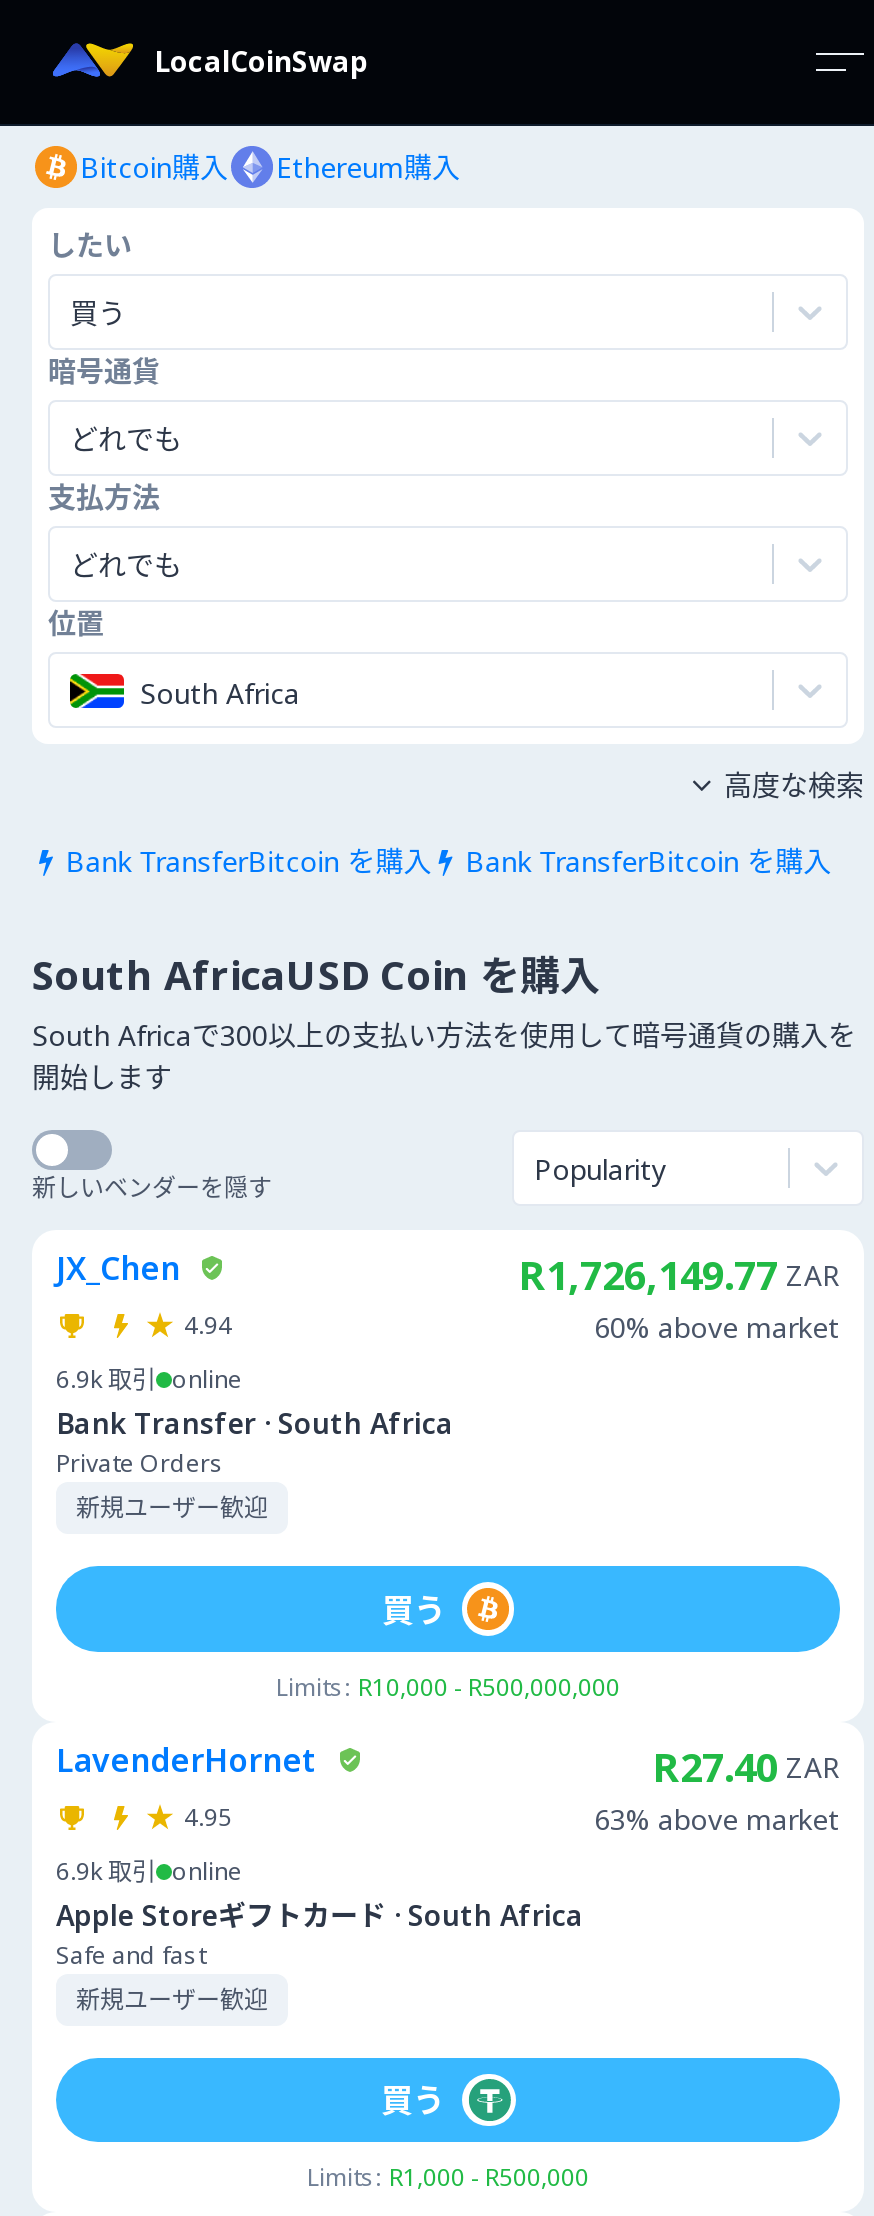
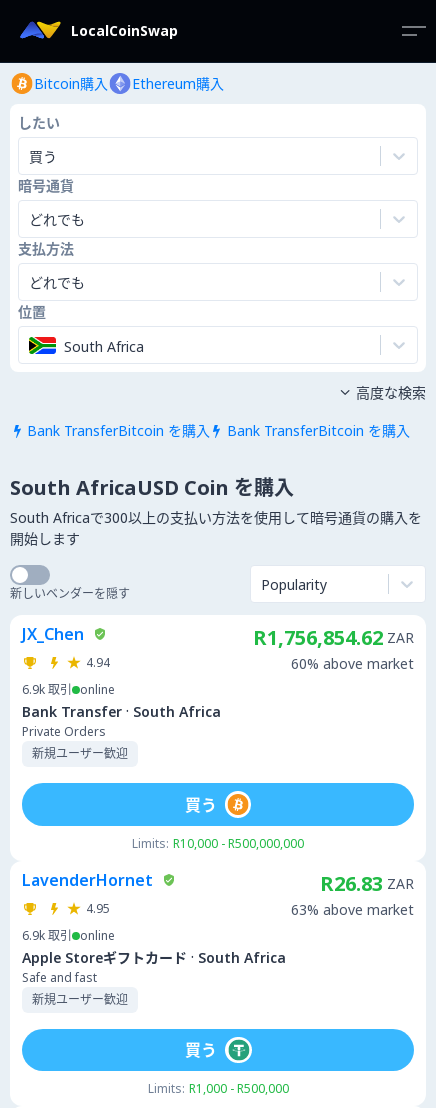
[518,1248,840,1302] R1,726,149.77 ZAR -> [253,624,414,651] R1,756,854.62 ZAR
[652,1740,840,1794] R27.40 ZAR -> [320,870,414,897] R26.83 ZAR

